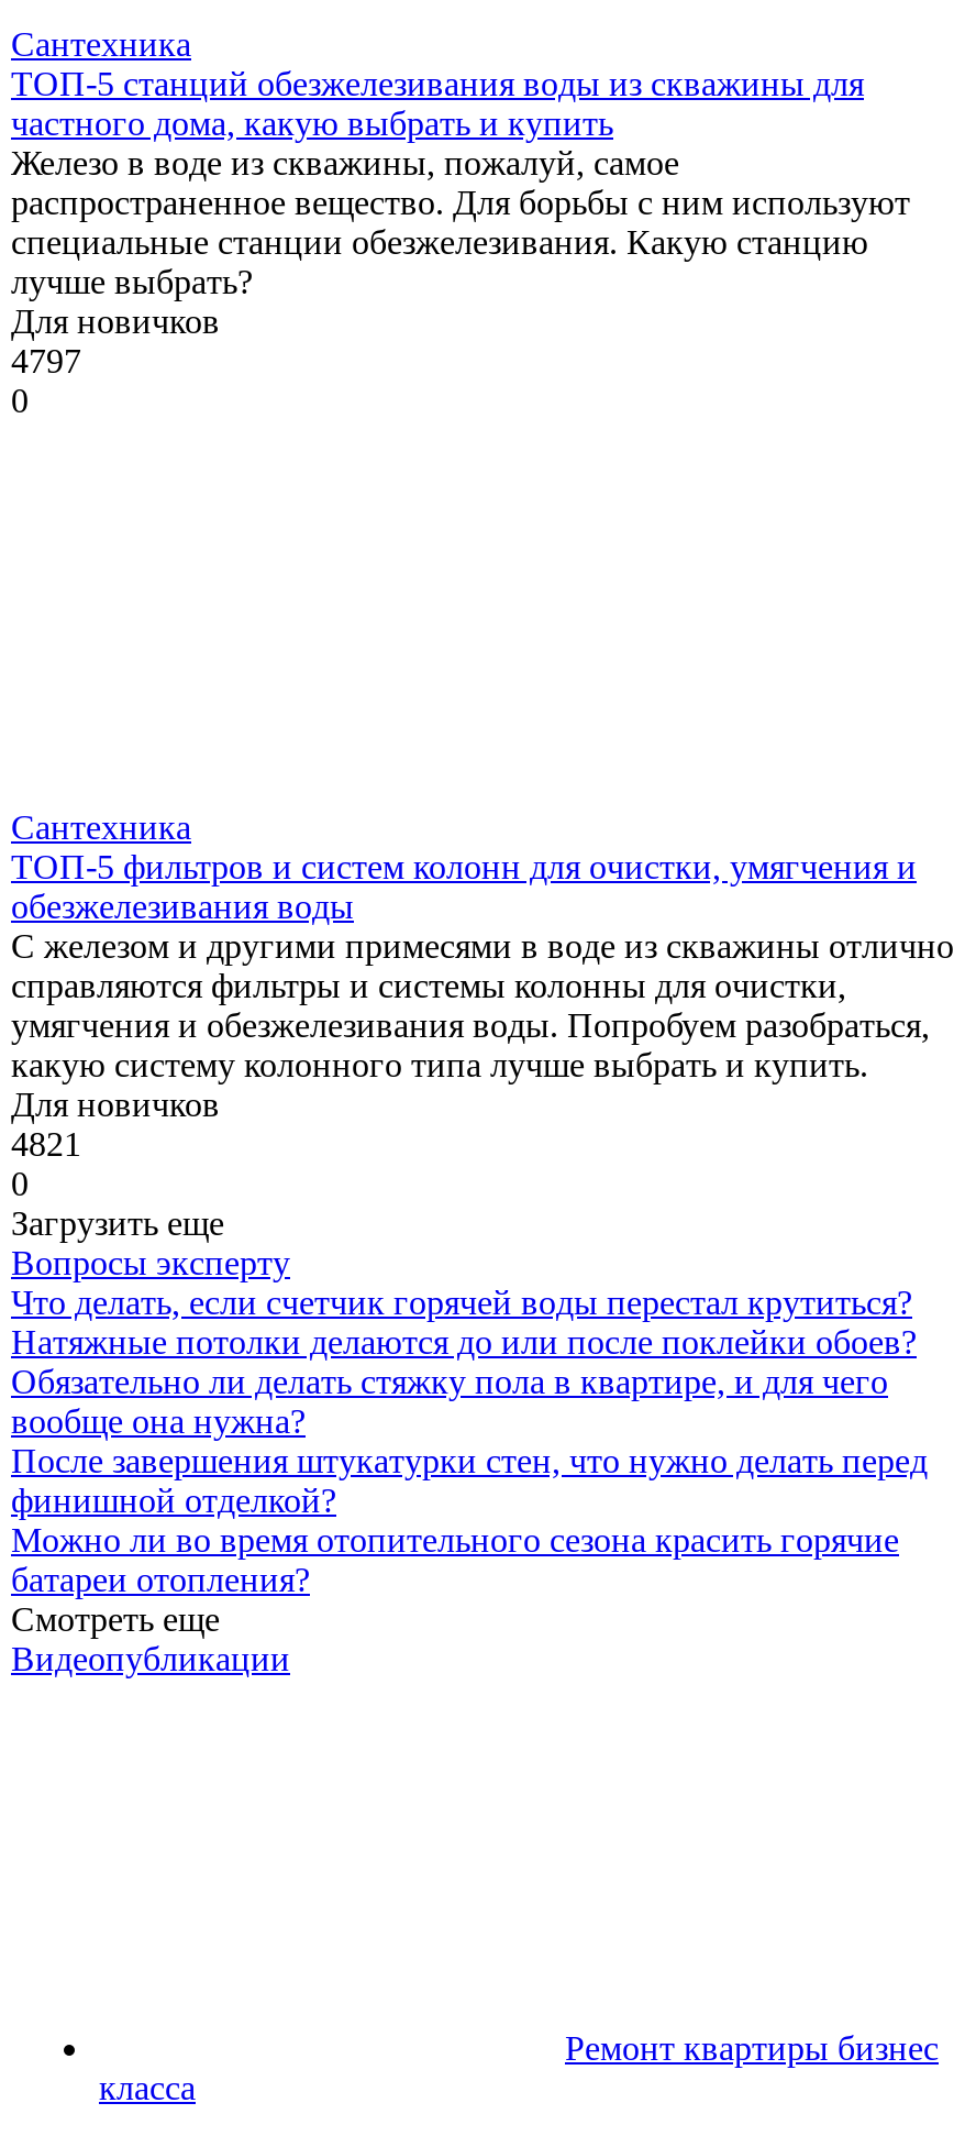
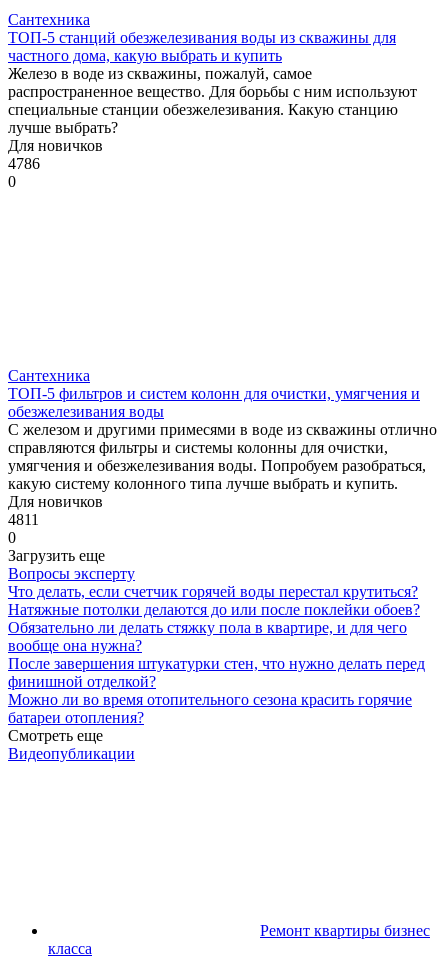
[11,342,81,379] 4797 -> [8,155,40,172] 4786
[11,1125,81,1162] 4821 -> [8,511,39,528] 4811

